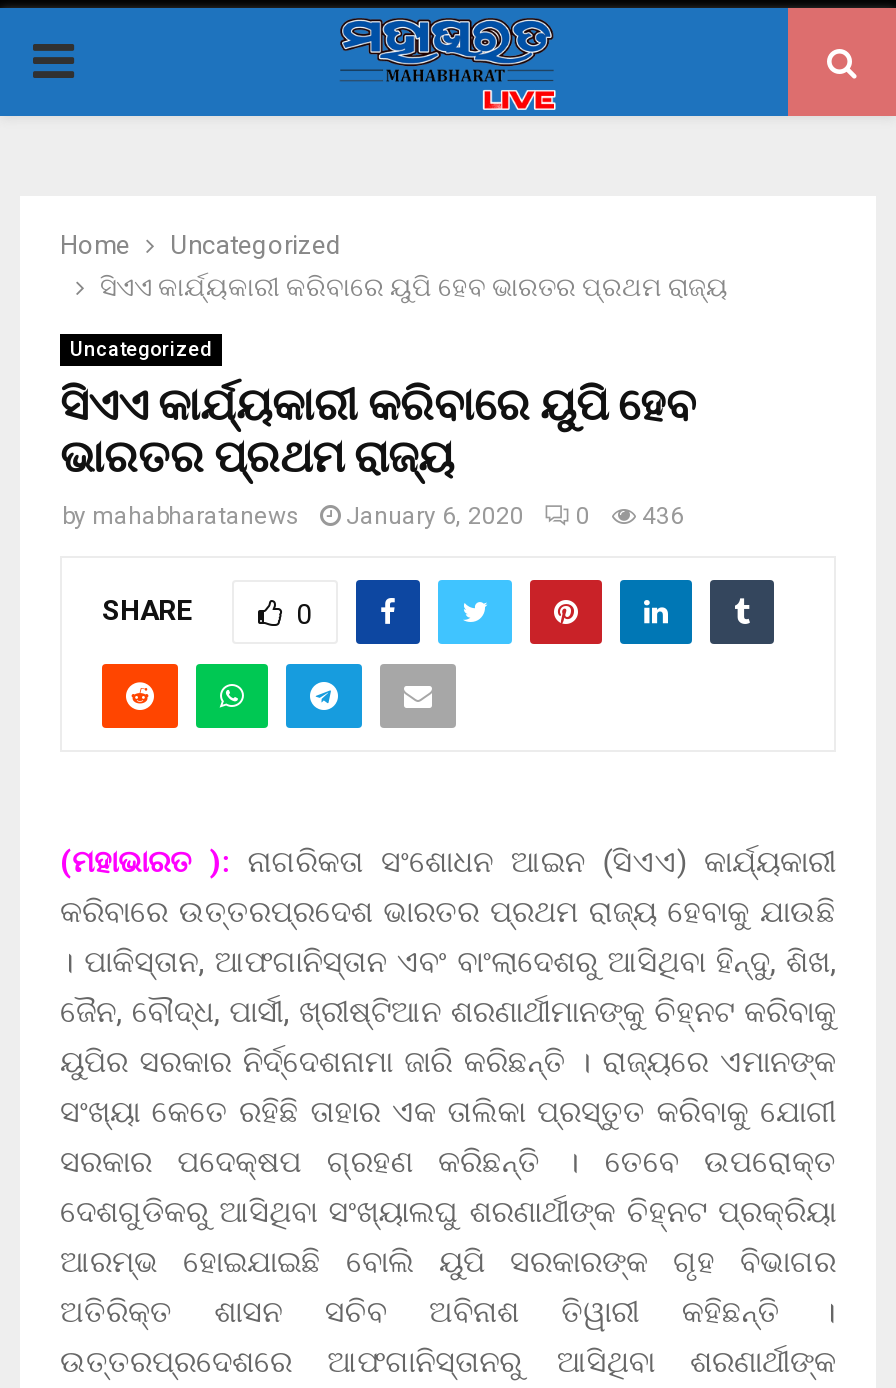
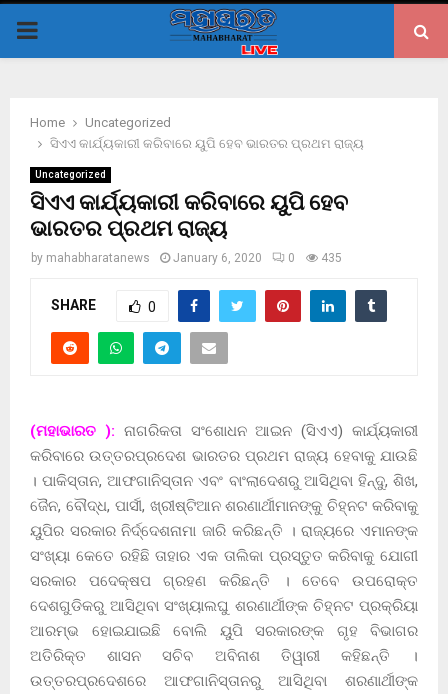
[62,502,684,530] by mahabharatanews January 6, 2020 0 436 -> [31,251,342,265] by mahabharatanews January 6, 2020 0 435

